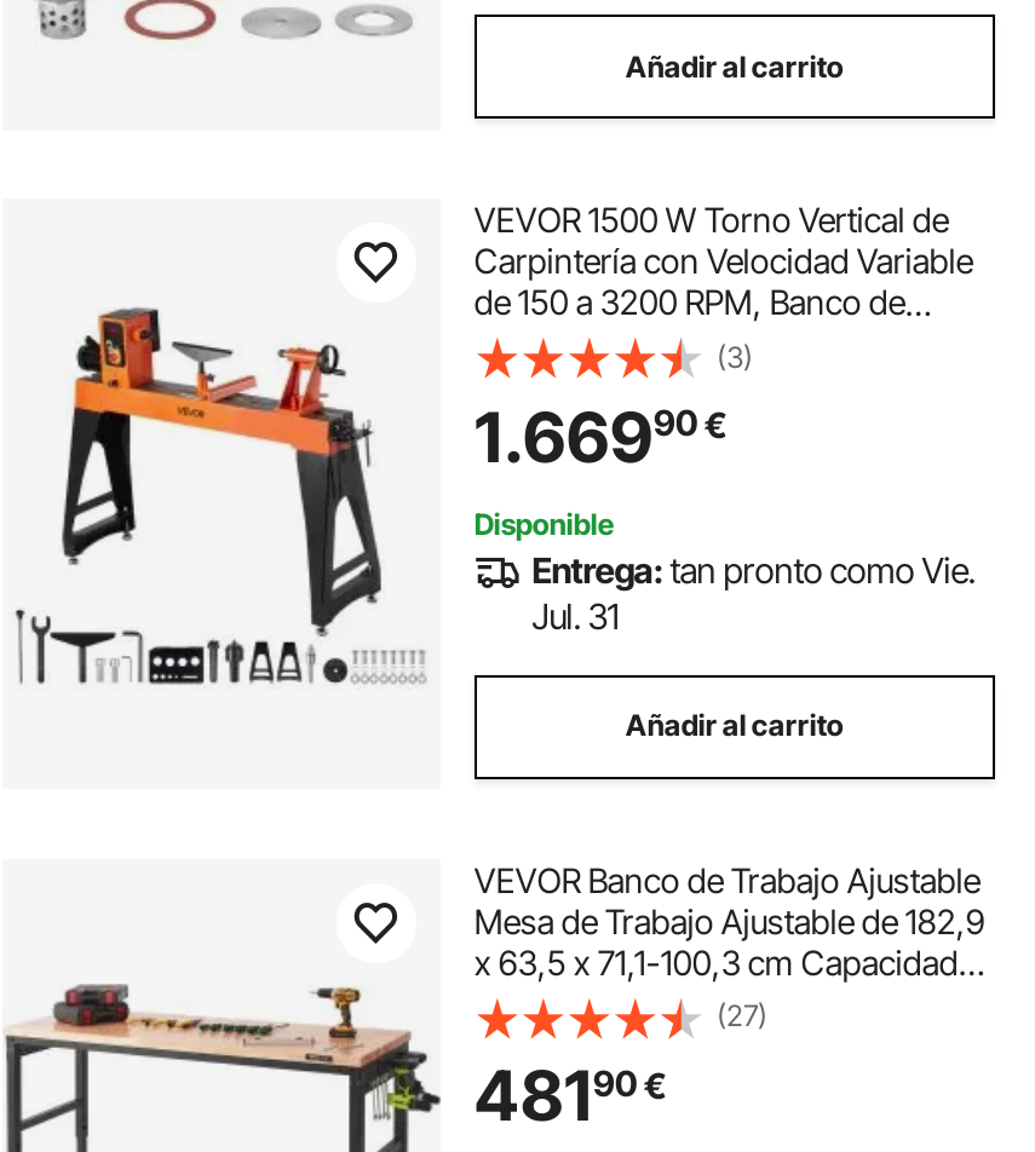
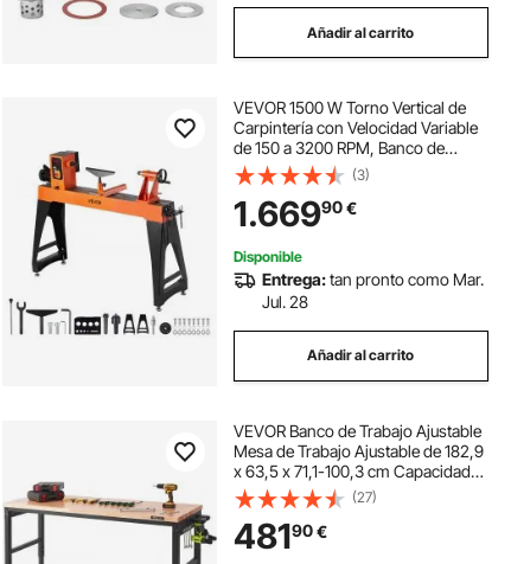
[532,550,975,591] Entrega: tan pronto como Vie. -> [262,269,483,289] Entrega: tan pronto como Mar.
[532,596,619,637] Jul. 31 -> [262,292,308,312] Jul. 28

